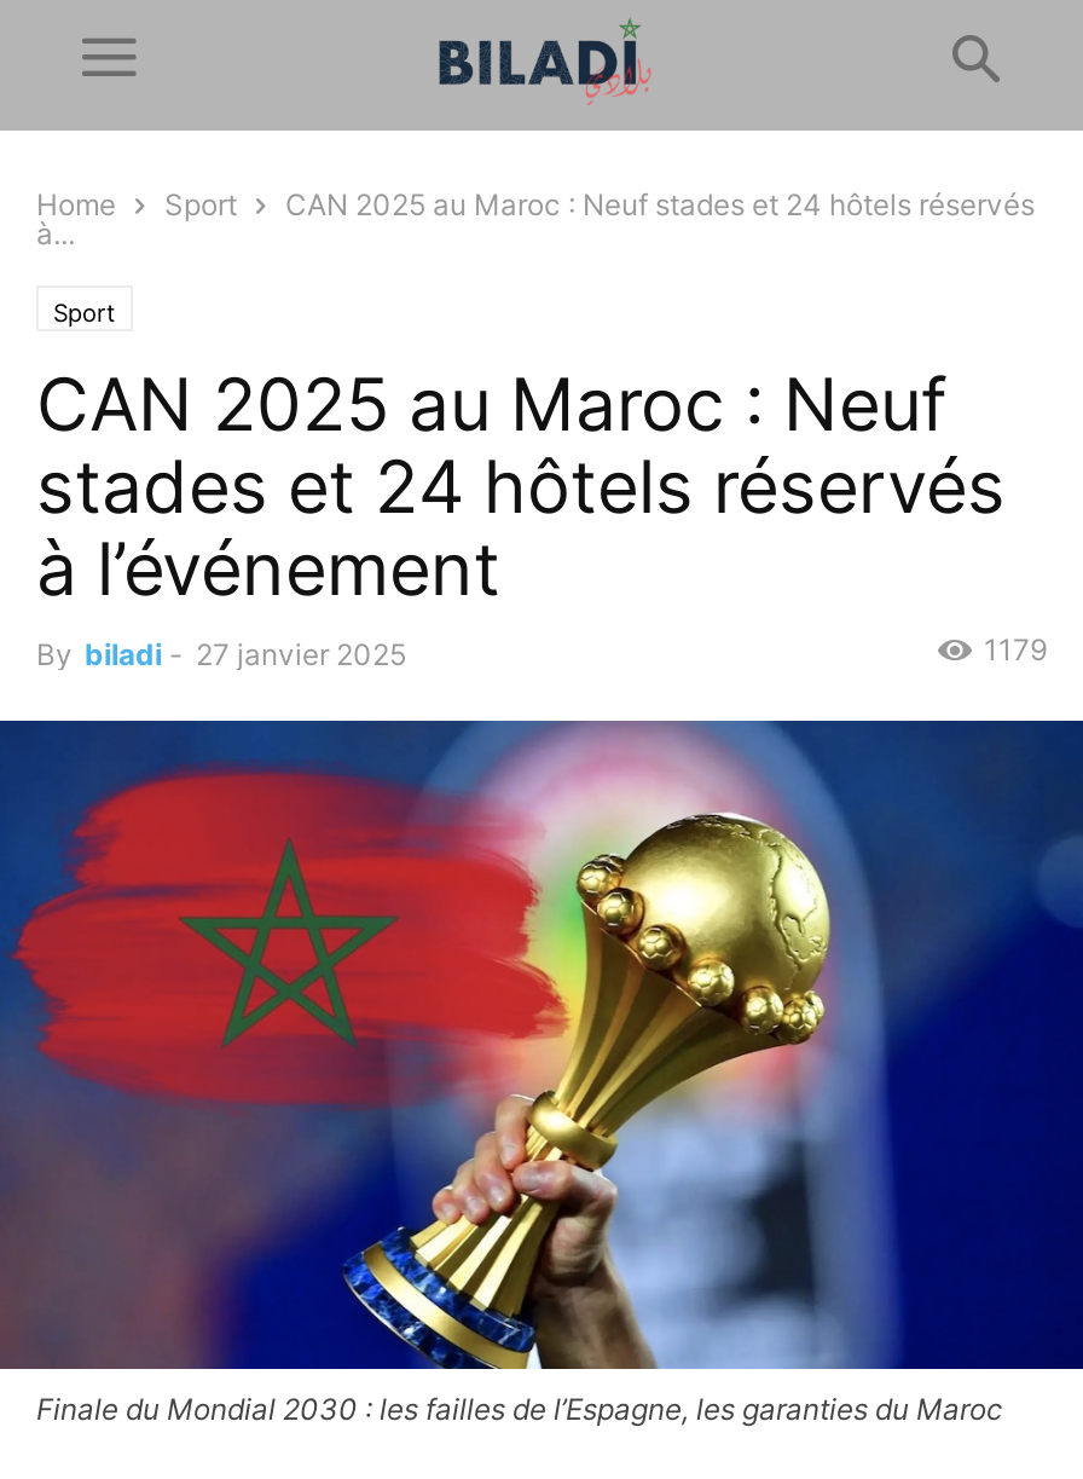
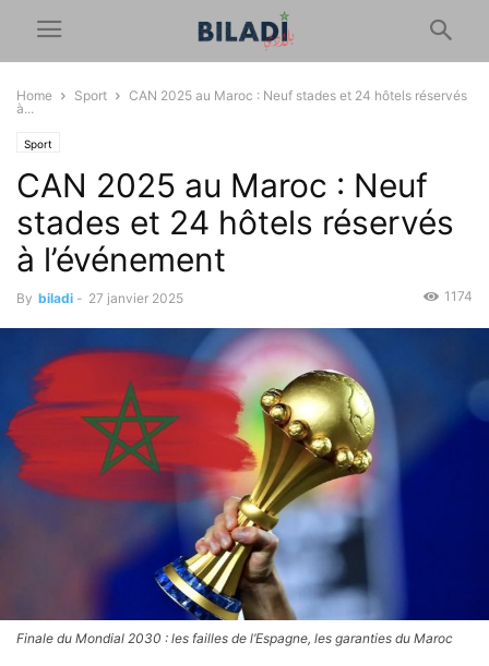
[984,631,1047,668] 1179 -> [444,288,473,304] 1174

